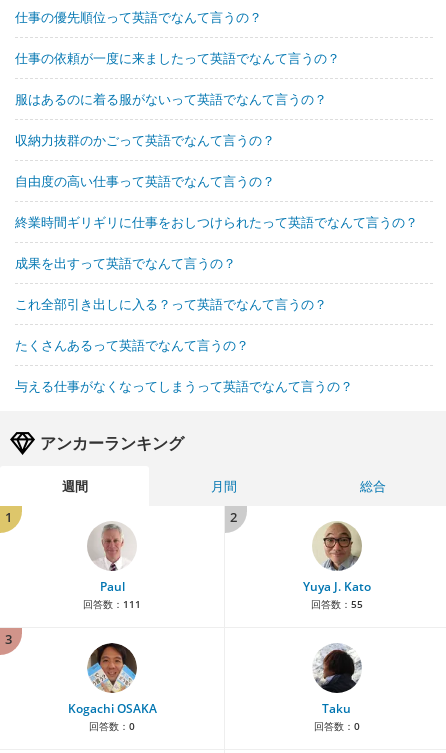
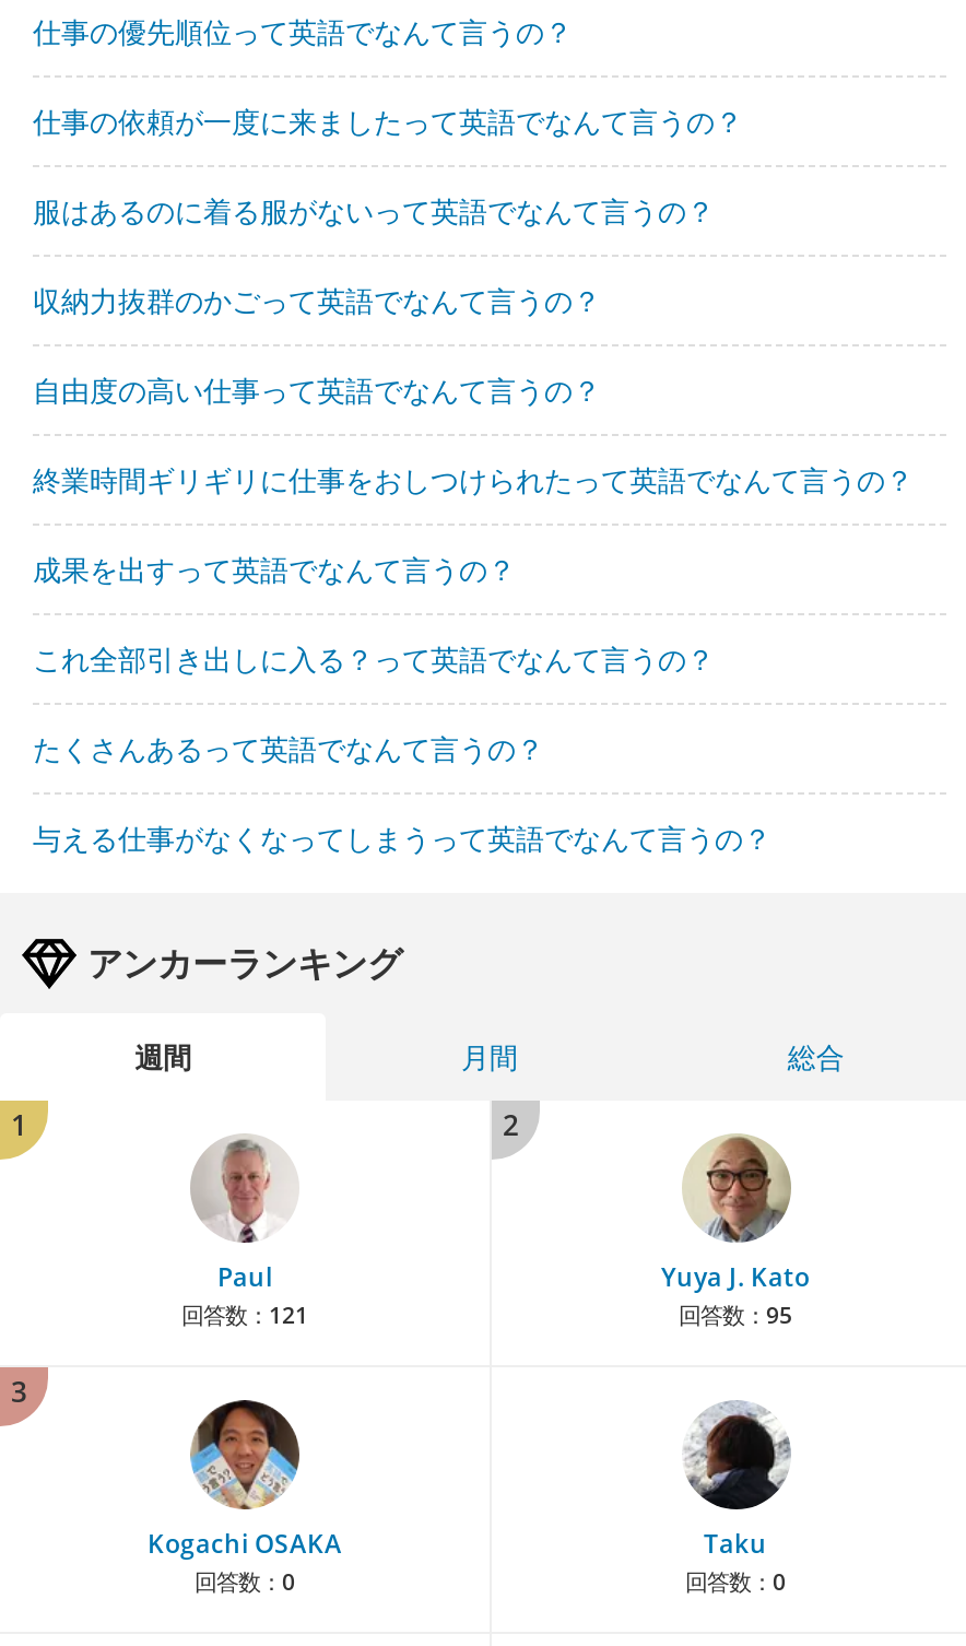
[83,597,141,611] 回答数：111 -> [181,1300,308,1330] 回答数：121
[310,597,362,611] 回答数：55 -> [679,1300,792,1330] 回答数：95

